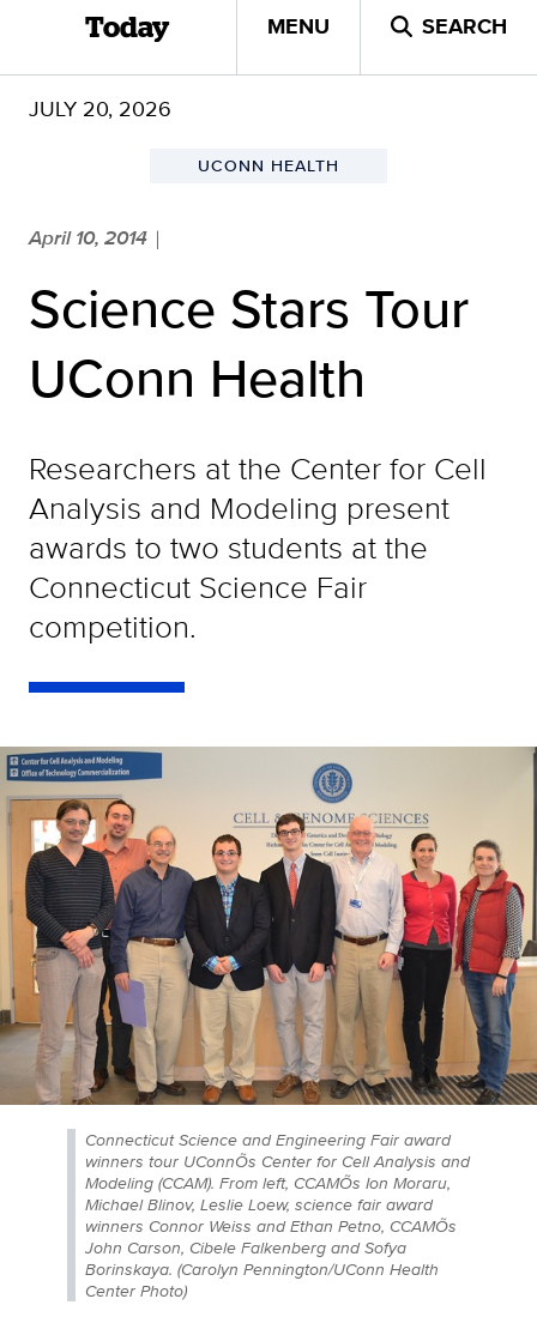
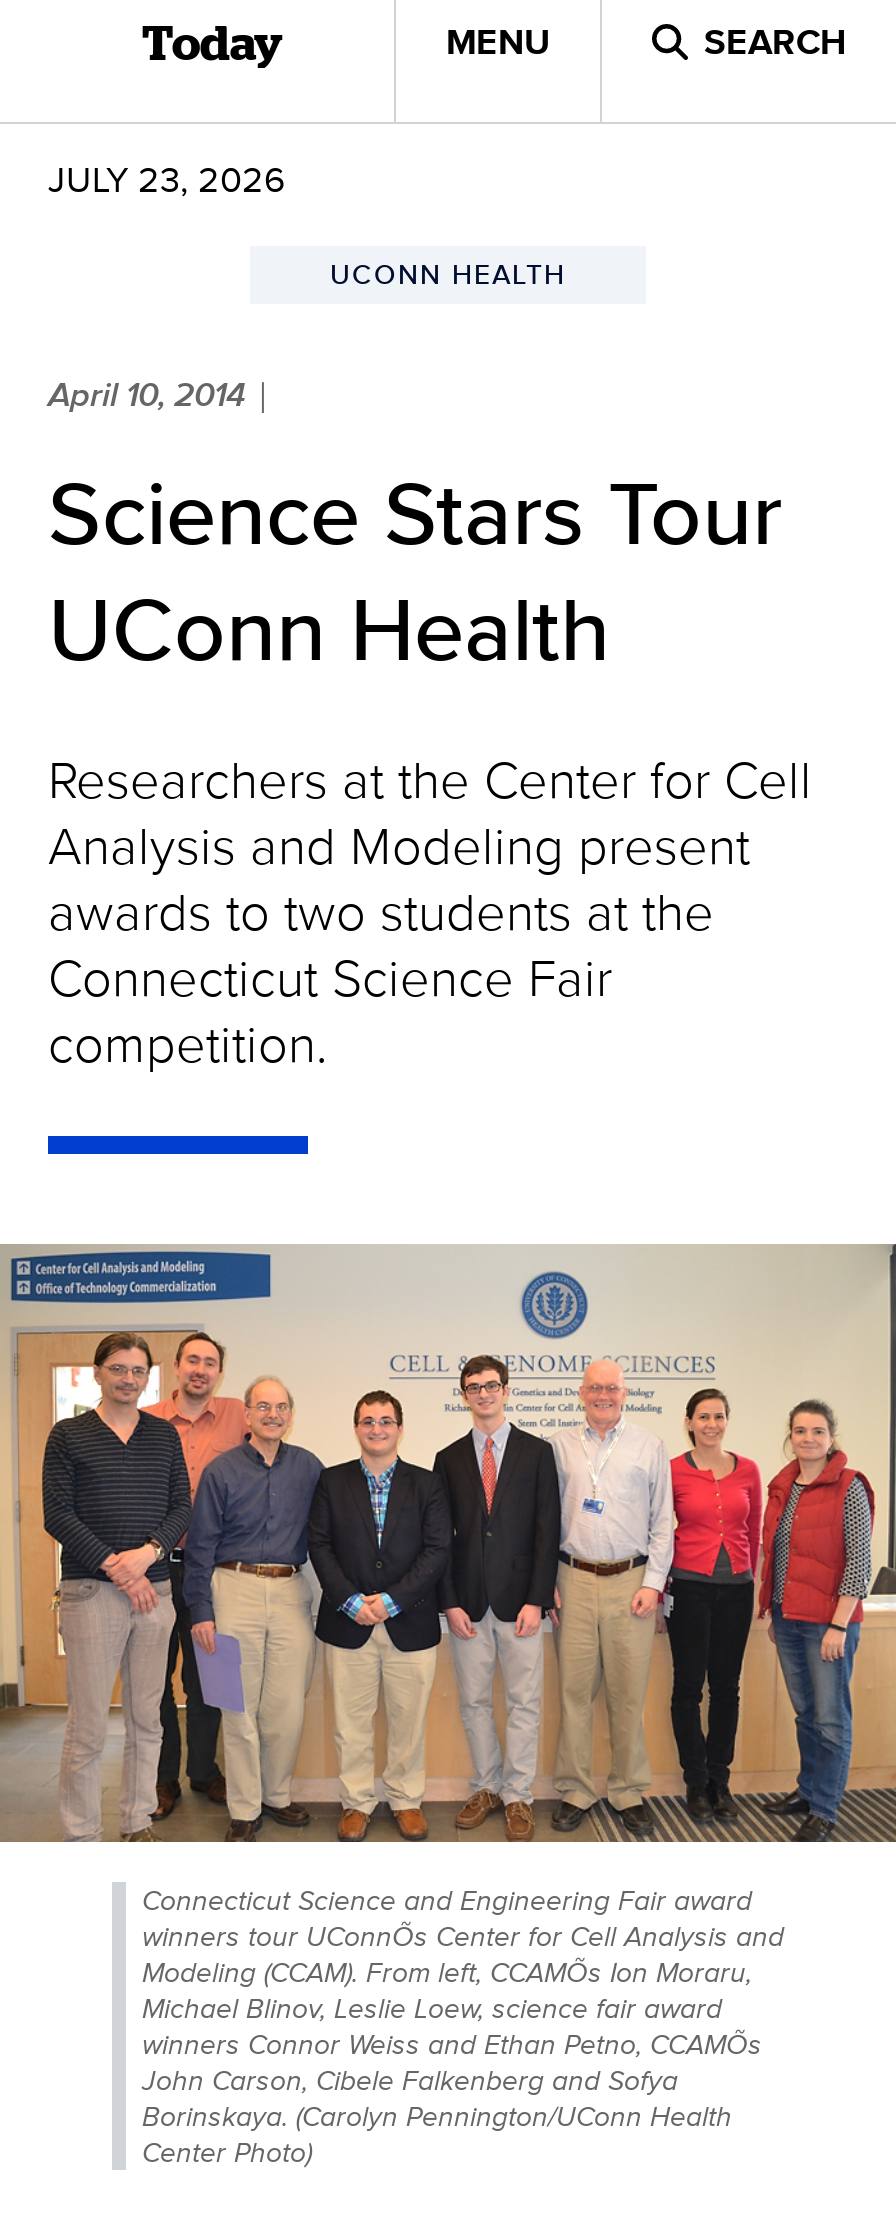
[29,93,171,123] JULY 20, 2026 -> [48,154,286,204] JULY 23, 2026

